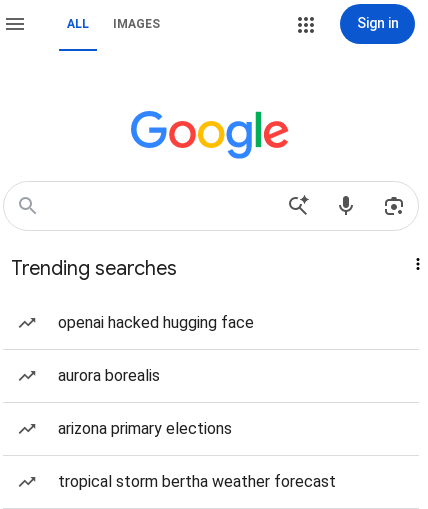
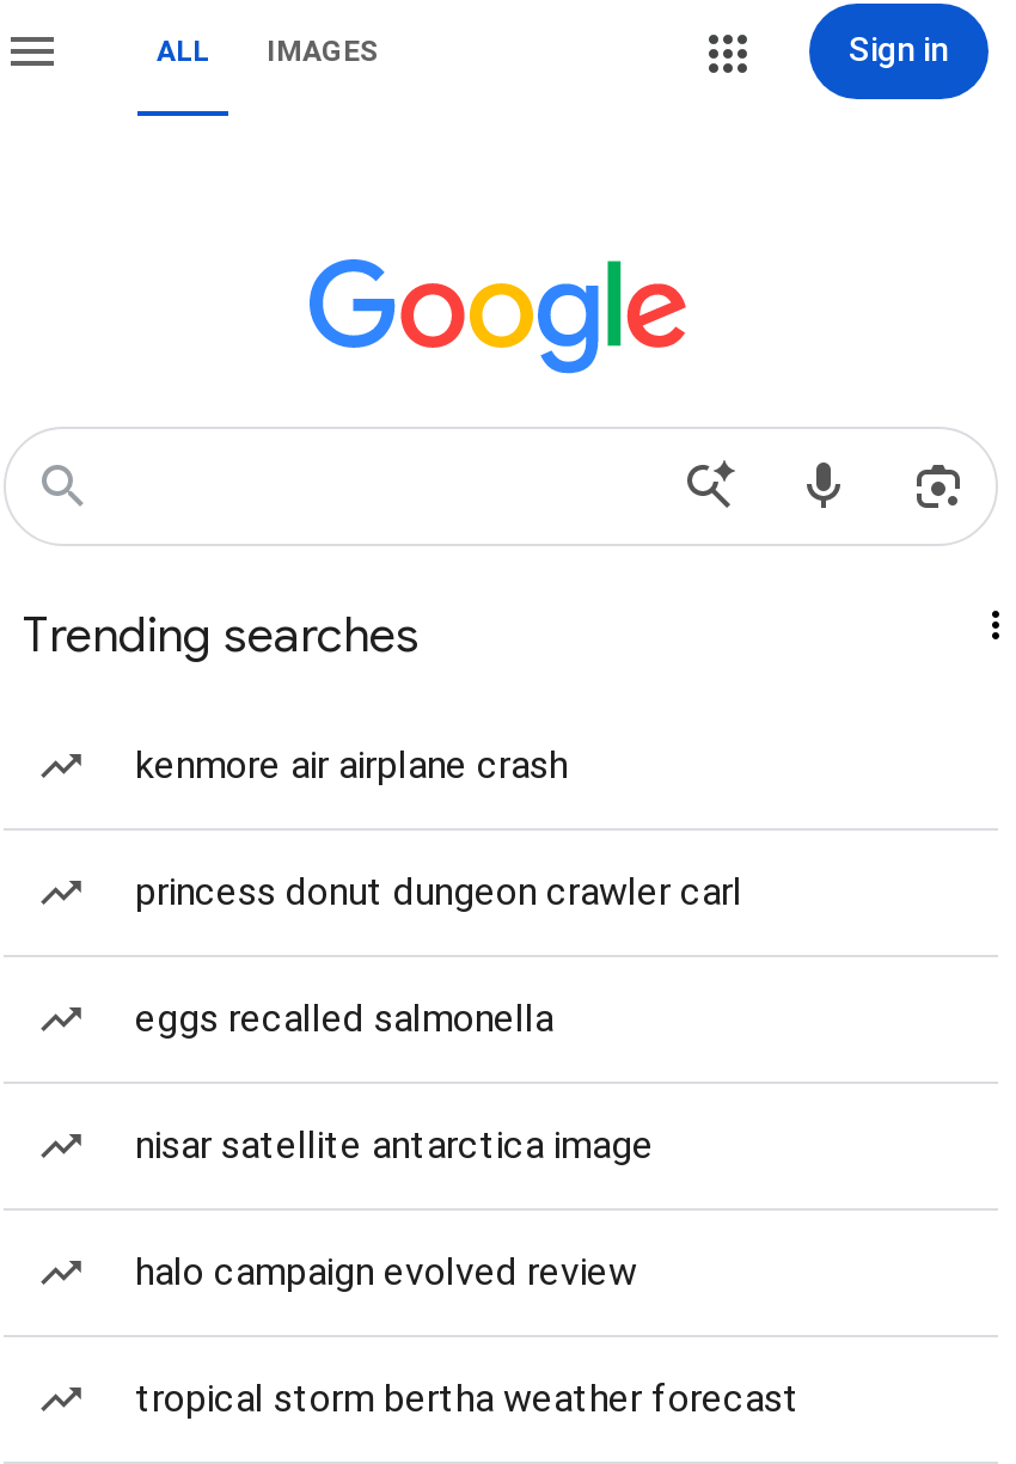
[58,313,254,438] openai hacked hugging face | aurora borealis | arizona primary elections -> [135,742,742,1294] kenmore air airplane crash | princess donut dungeon crawler carl | eggs recalled salmonella | nisar satellite antarctica image | halo campaign evolved review

